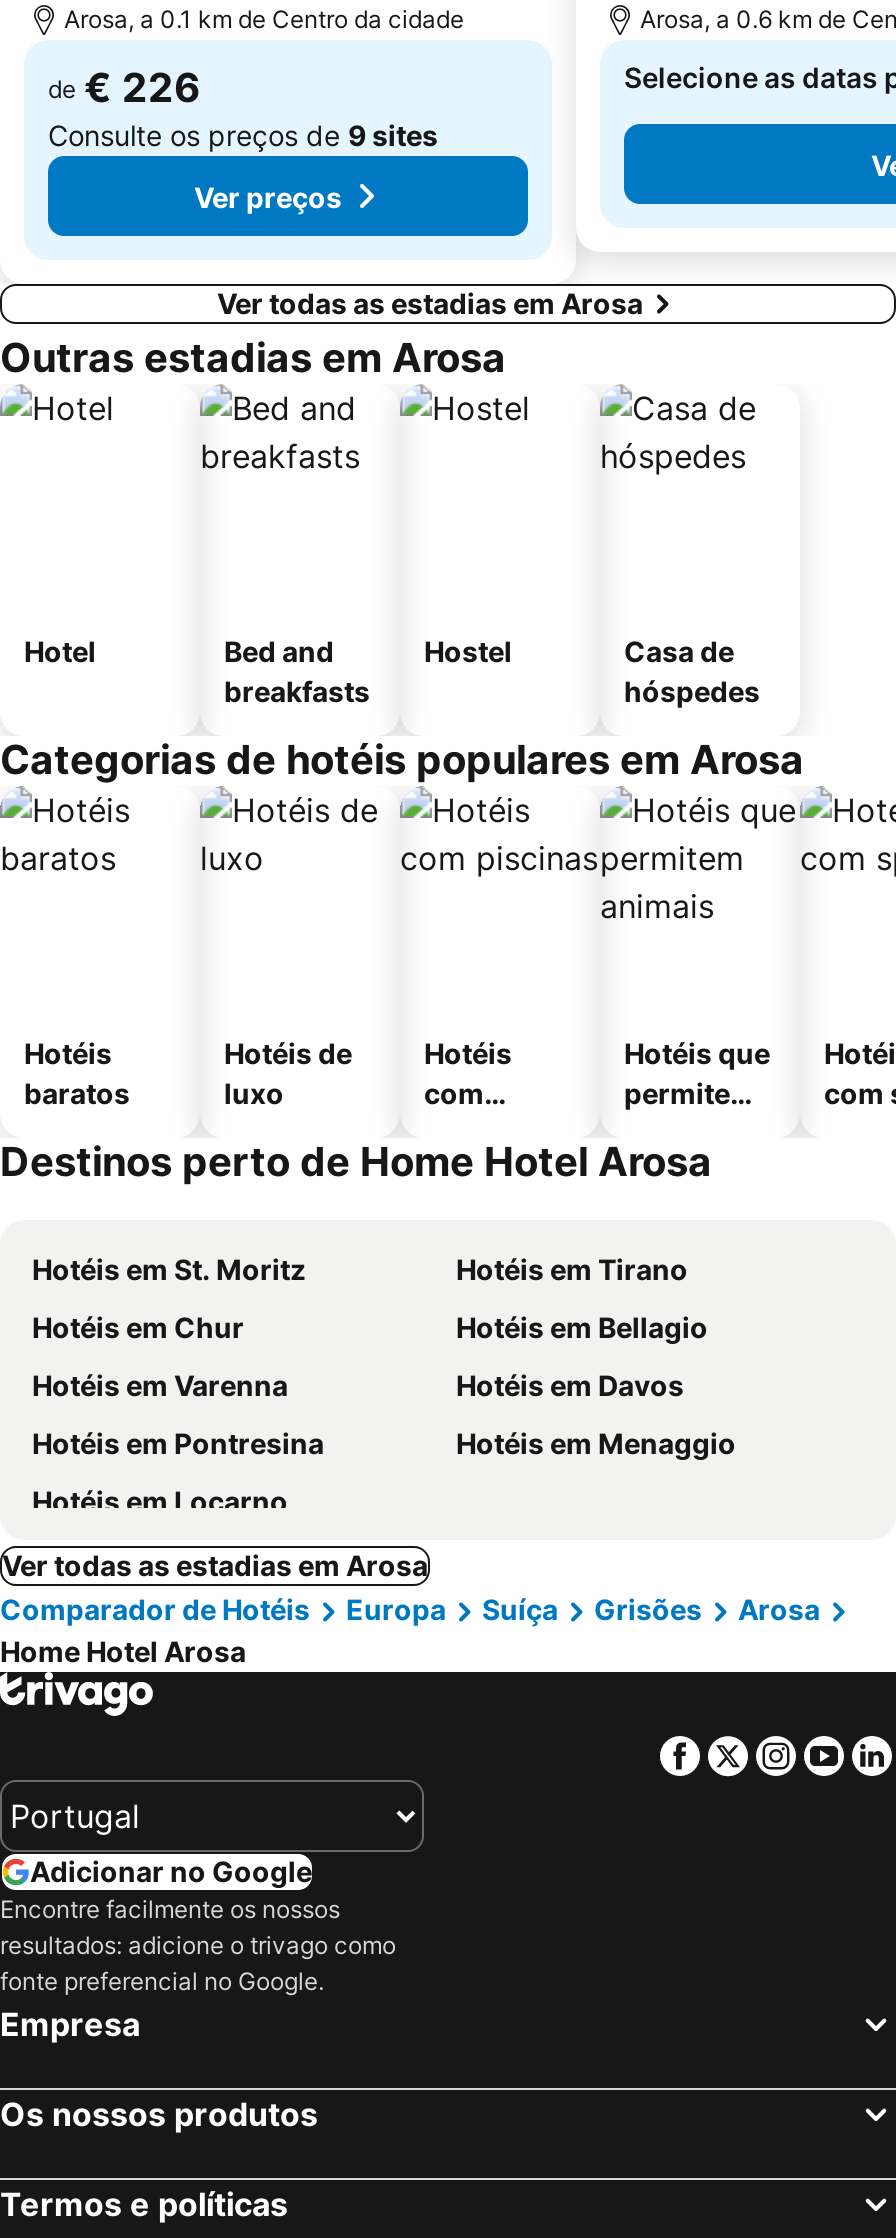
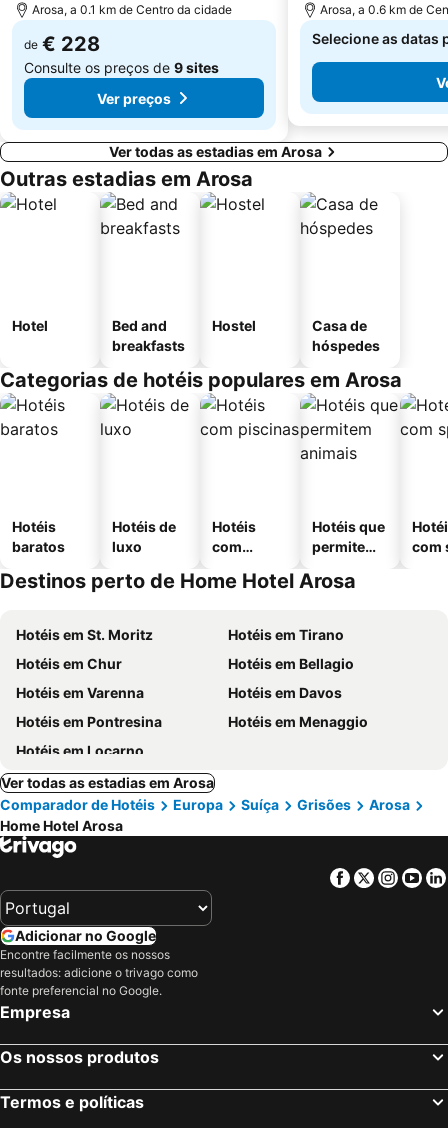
[48,64,200,112] de € 226 -> [24,32,100,56] de € 228

